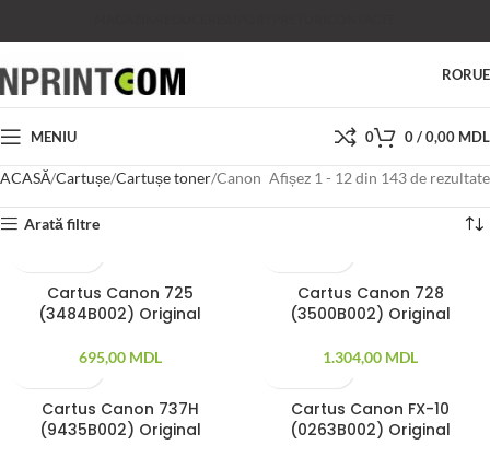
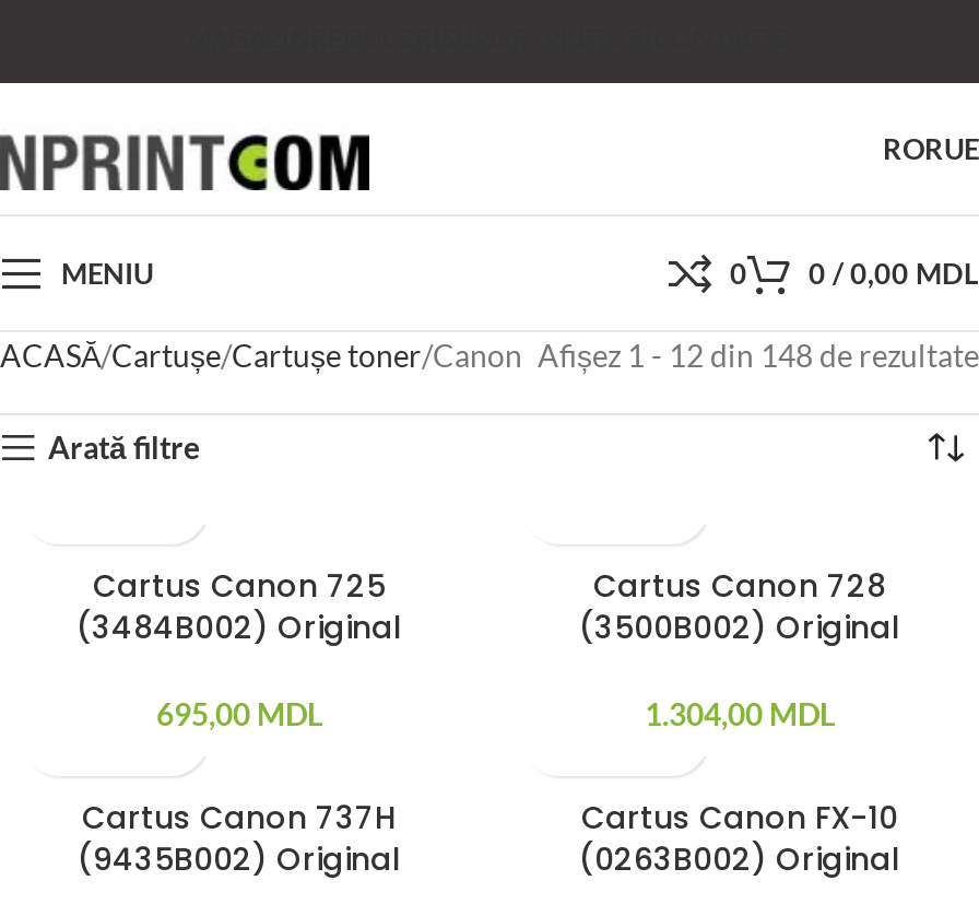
[0,168,490,187] ACASĂ Cartușe Cartușe toner Canon Afișez 1 - 12 din 143 de rezultate -> [0,337,979,374] ACASĂ Cartușe Cartușe toner Canon Afișez 1 - 12 din 148 de rezultate

